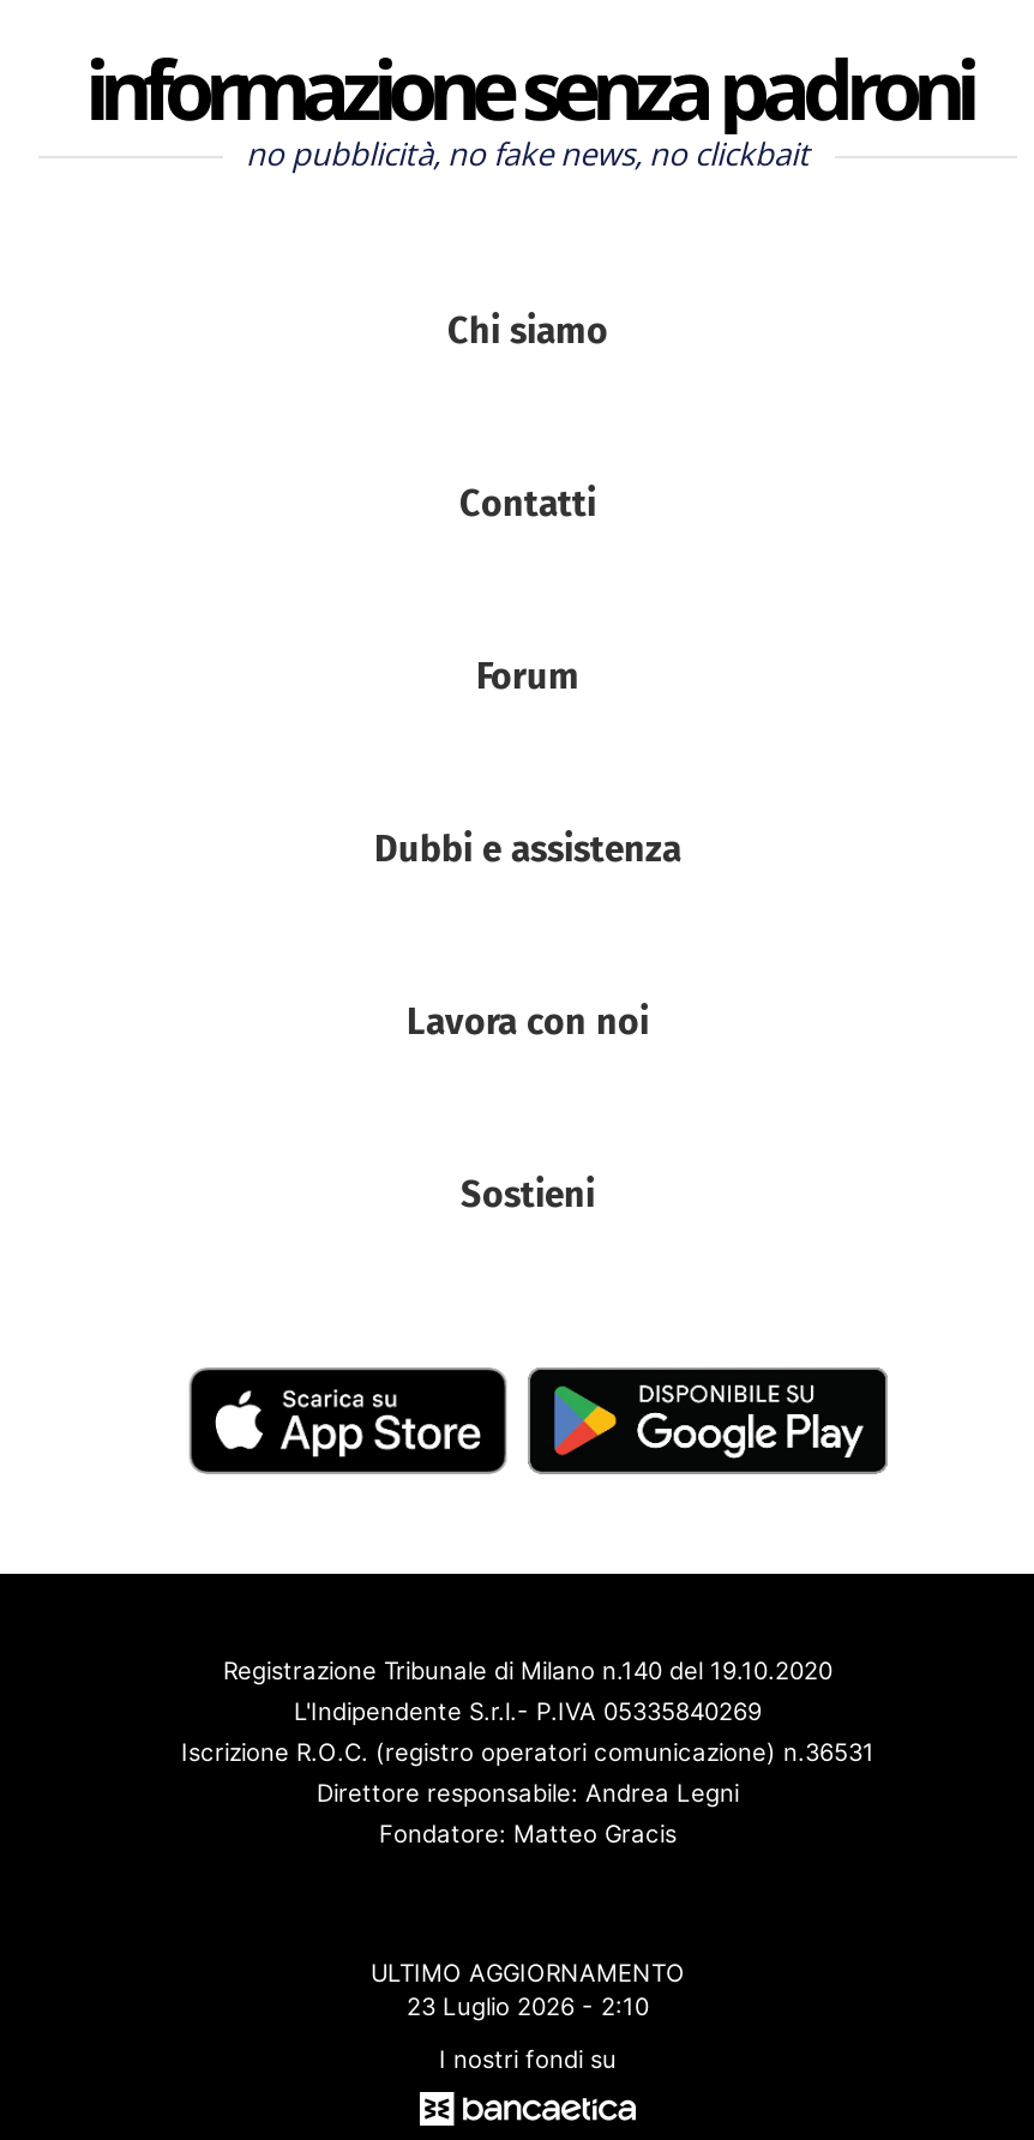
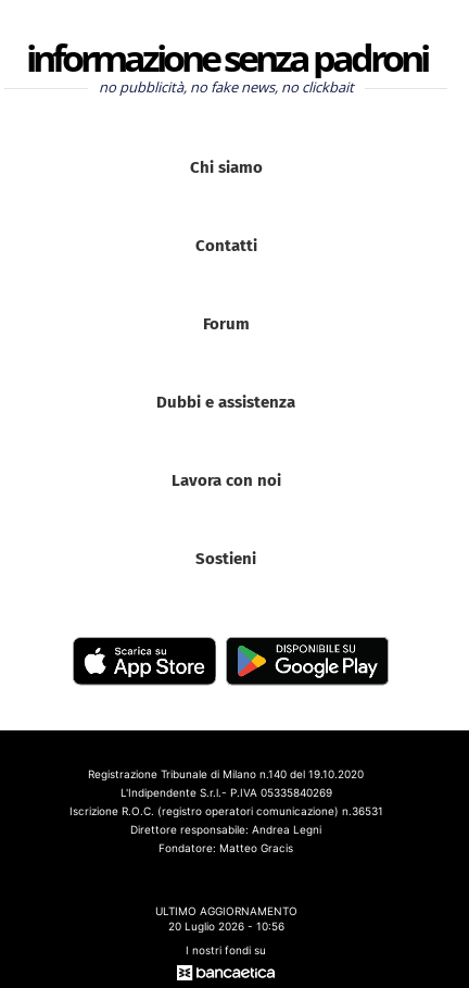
[407,1991,649,2020] 23 Luglio 2026 - 2:10 -> [168,919,284,932] 20 Luglio 2026 - 10:56

